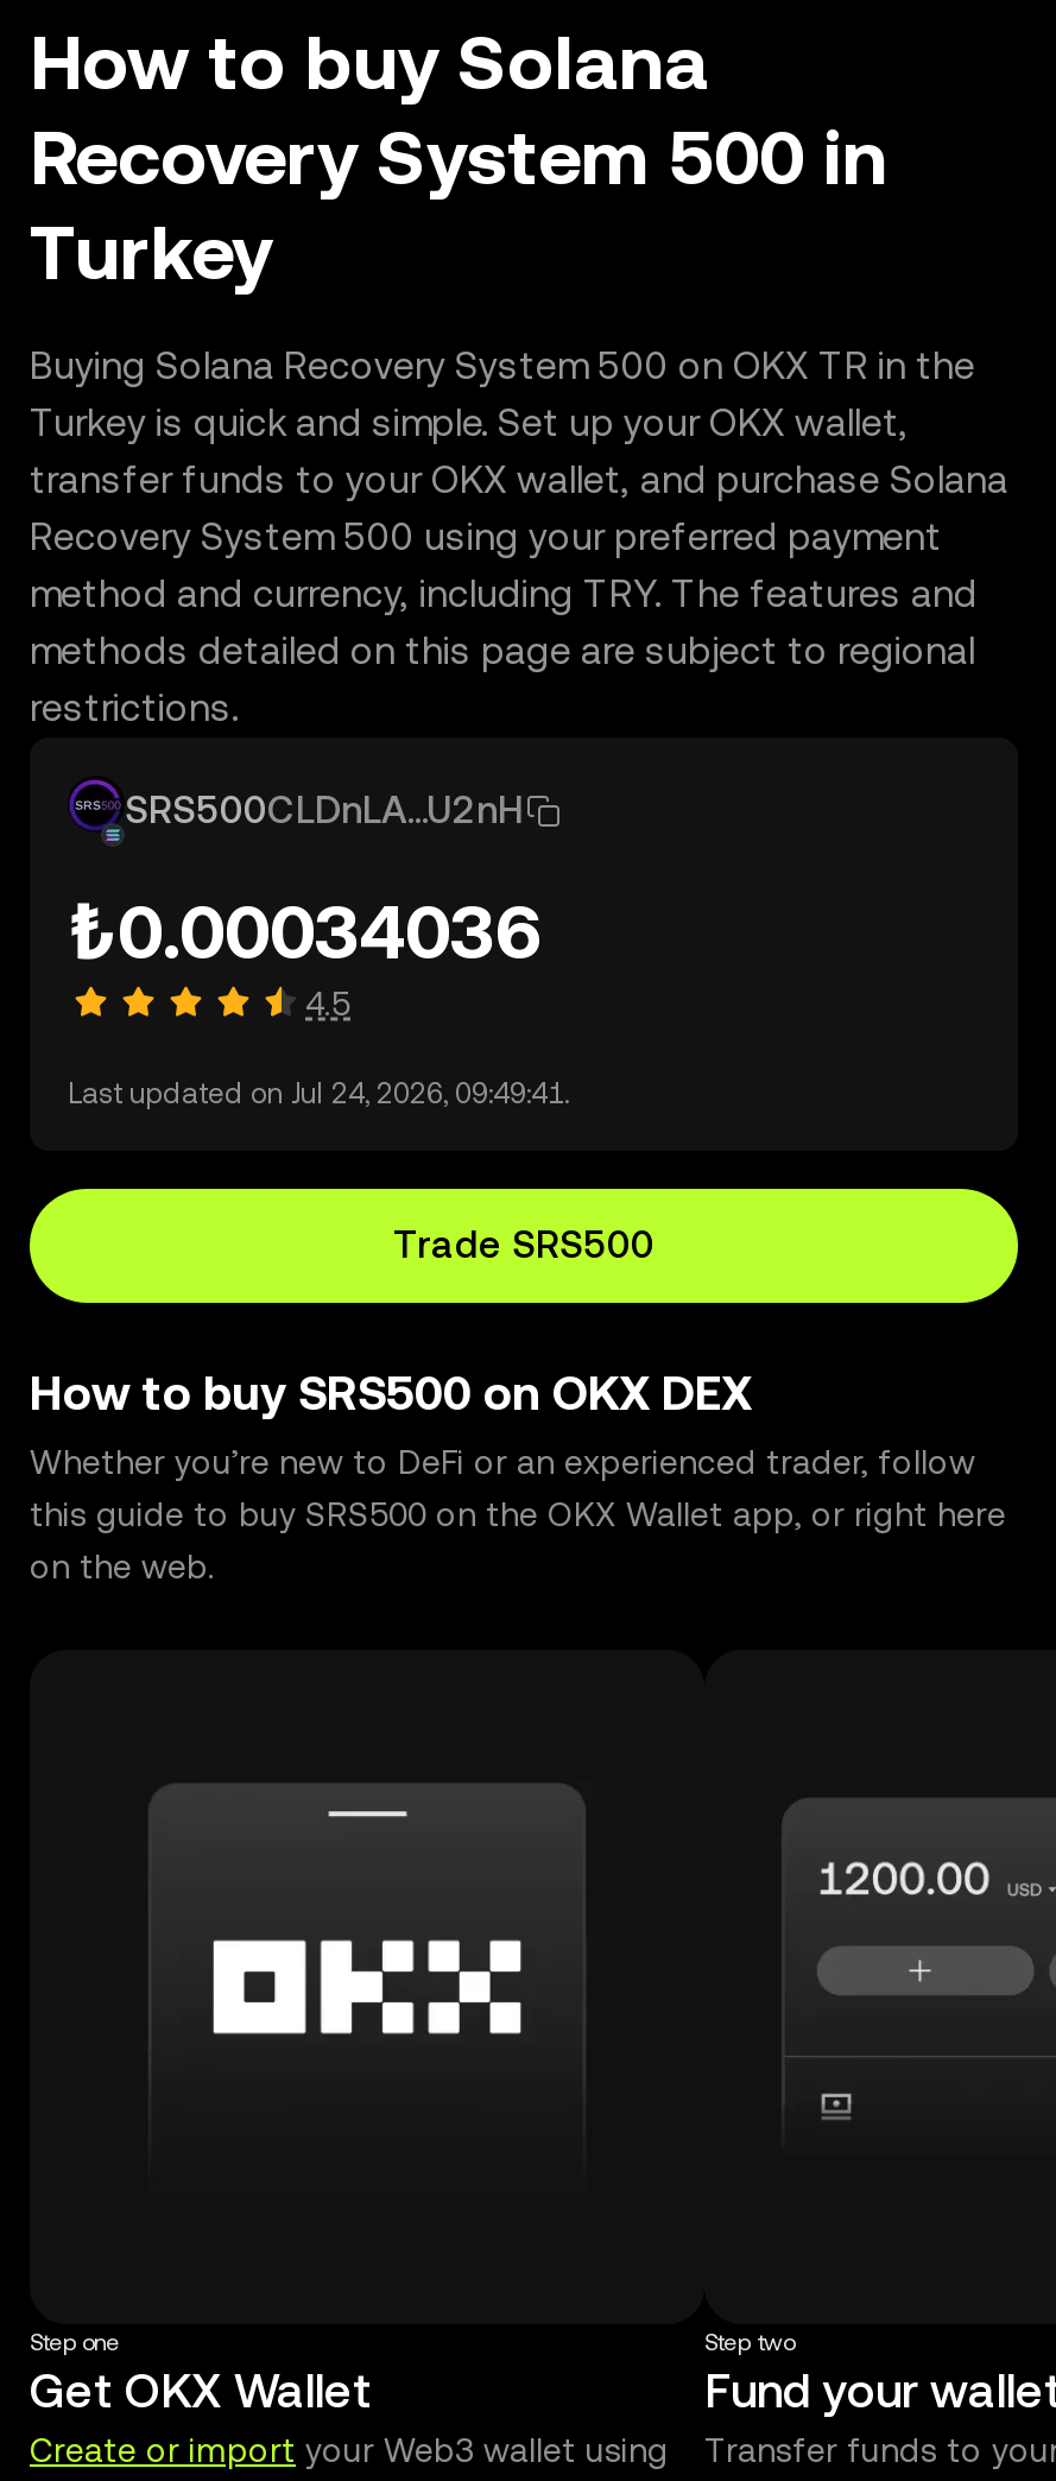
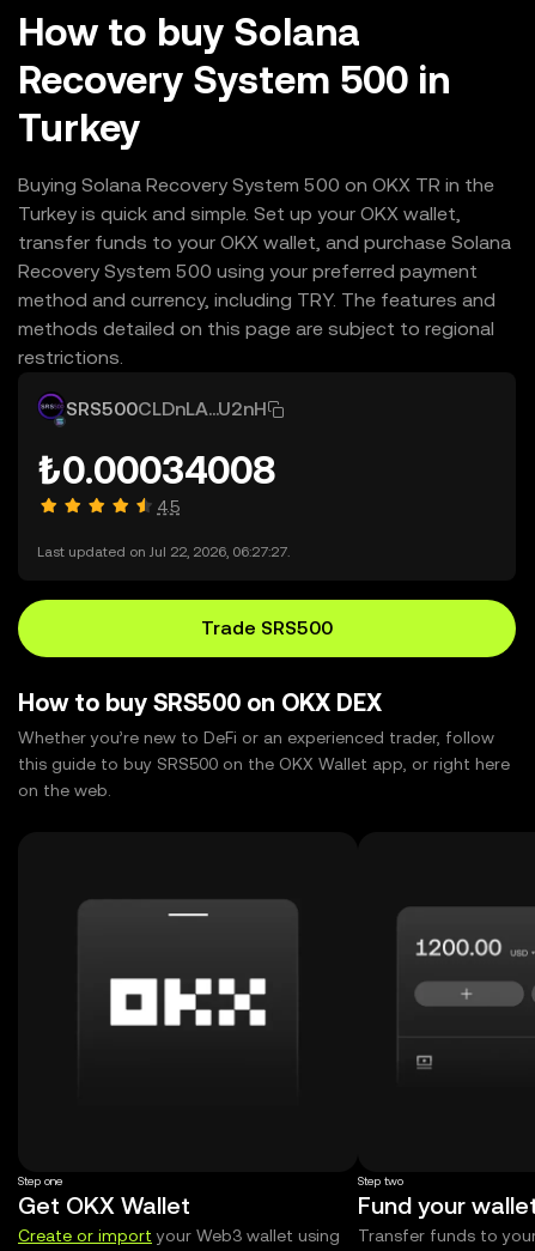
[68,887,540,975] ₺0.00034036 -> [37,448,275,492] ₺0.00034008
[68,1077,569,1110] Last updated on Jul 24, 2026, 09:49:41. -> [37,543,290,560] Last updated on Jul 22, 2026, 06:27:27.

